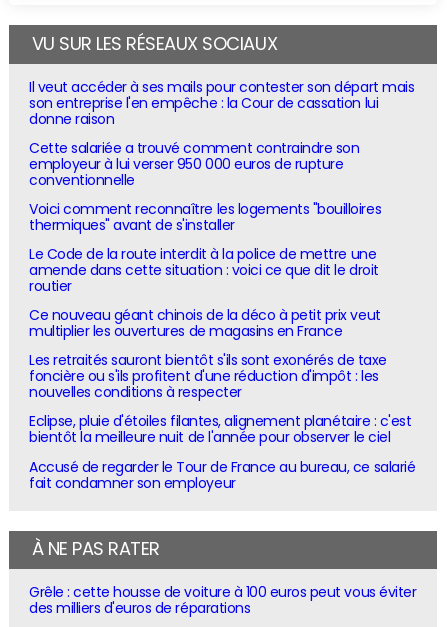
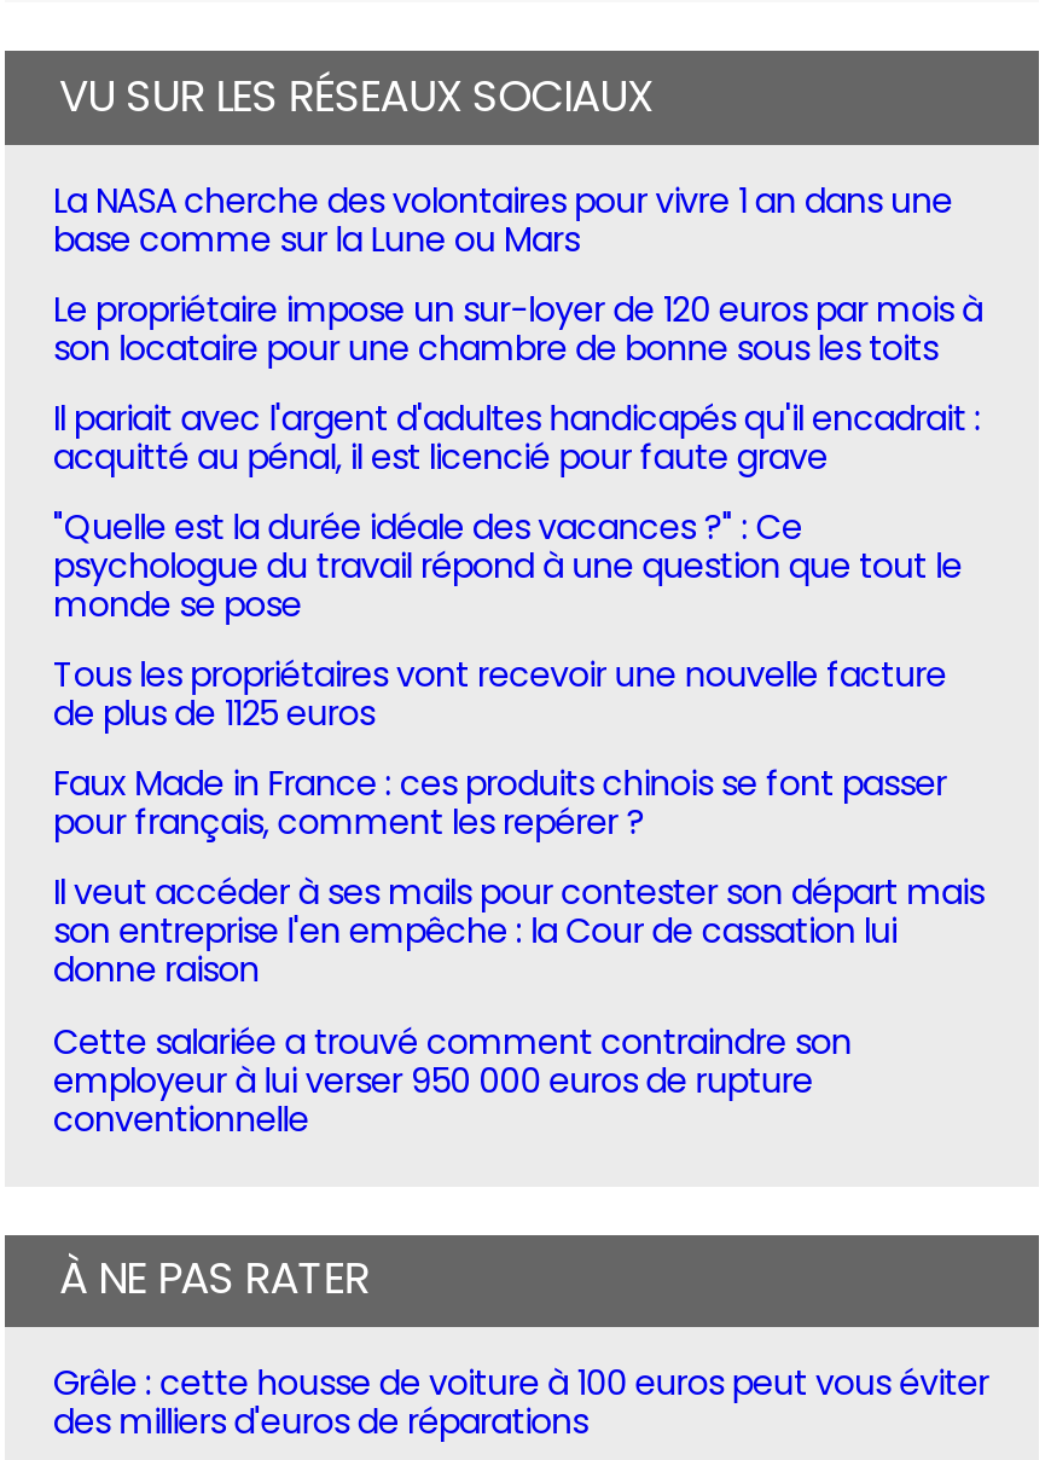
none -> [53,183,983,840] La NASA cherche des volontaires pour vivre 1 an dans une | base comme sur la Lune ou Mars | Le propriétaire impose un sur-loyer de 120 euros par mois à | son locataire pour une chambre de bonne sous les toits | Il pariait avec l'argent d'adultes handicapés qu'il encadrait : | acquitté au pénal, il est licencié pour faute grave | "Quelle est la durée idéale des vacances ?" : Ce | psychologue du travail répond à une question que tout le | monde se pose | Tous les propriétaires vont recevoir une nouvelle facture | de plus de 1125 euros | Faux Made in France : ces produits chinois se font passer | pour français, comment les repérer ?
moved [29,80,414,187] -> [53,876,984,1135]: Il veut accéder à ses mails pour contester son départ mais | son entreprise l'en empêche : la Cour de cassation lui | donne raison | Cette salariée a trouvé comment contraindre son | employeur à lui verser 950 000 euros de rupture | conventionnelle
[29,202,415,490] Voici comment reconnaître les logements "bouilloires | thermiques" avant de s'installer | Le Code de la route interdit à la police de mettre une | amende dans cette situation : voici ce que dit le droit | routier | Ce nouveau géant chinois de la déco à petit prix veut | multiplier les ouvertures de magasins en France | Les retraités sauront bientôt s'ils sont exonérés de taxe | foncière ou s'ils profitent d'une réduction d'impôt : les | nouvelles conditions à respecter | Eclipse, pluie d'étoiles filantes, alignement planétaire : c'est | bientôt la meilleure nuit de l'année pour observer le ciel | Accusé de regarder le Tour de France au bureau, ce salarié | fait condamner son employeur -> none

